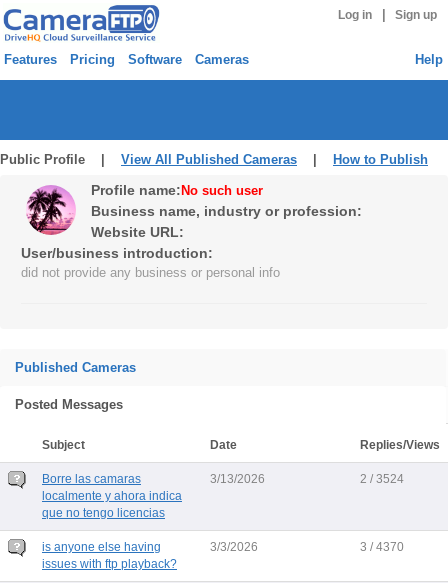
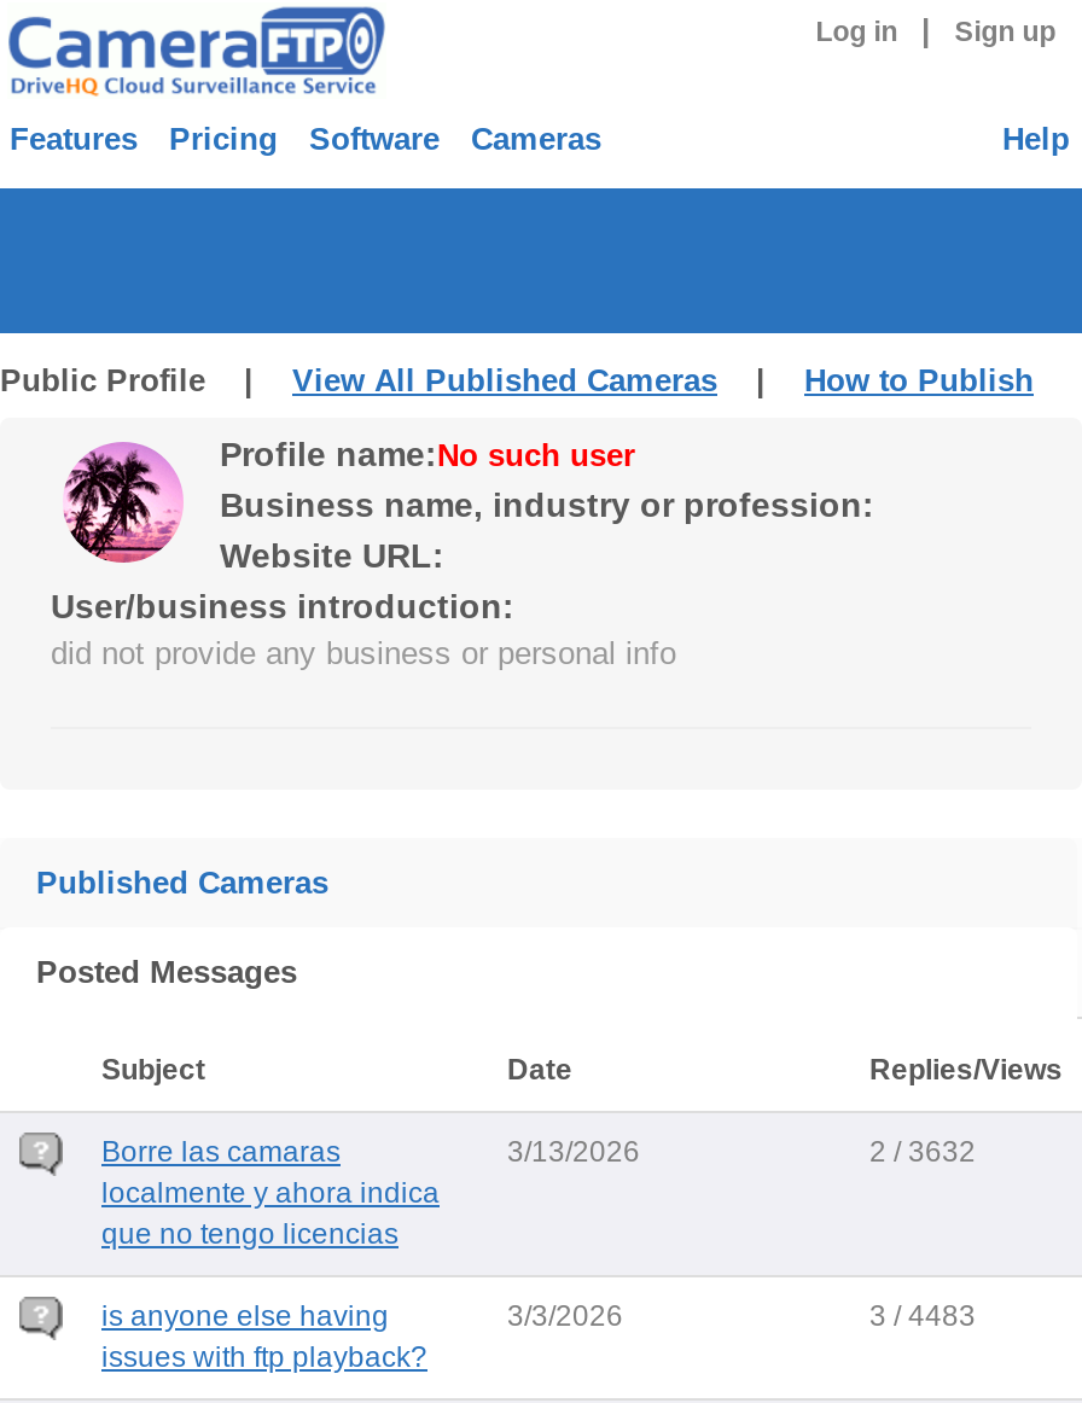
[360,472,404,486] 2 / 3524 -> [869,1135,976,1169] 2 / 3632
[360,540,404,554] 3 / 4370 -> [869,1299,976,1333] 3 / 4483

